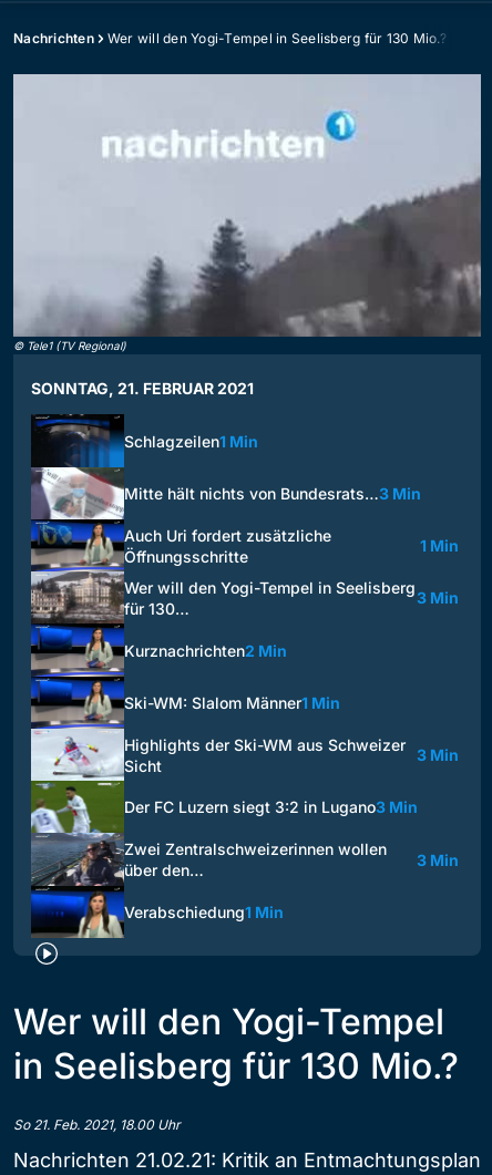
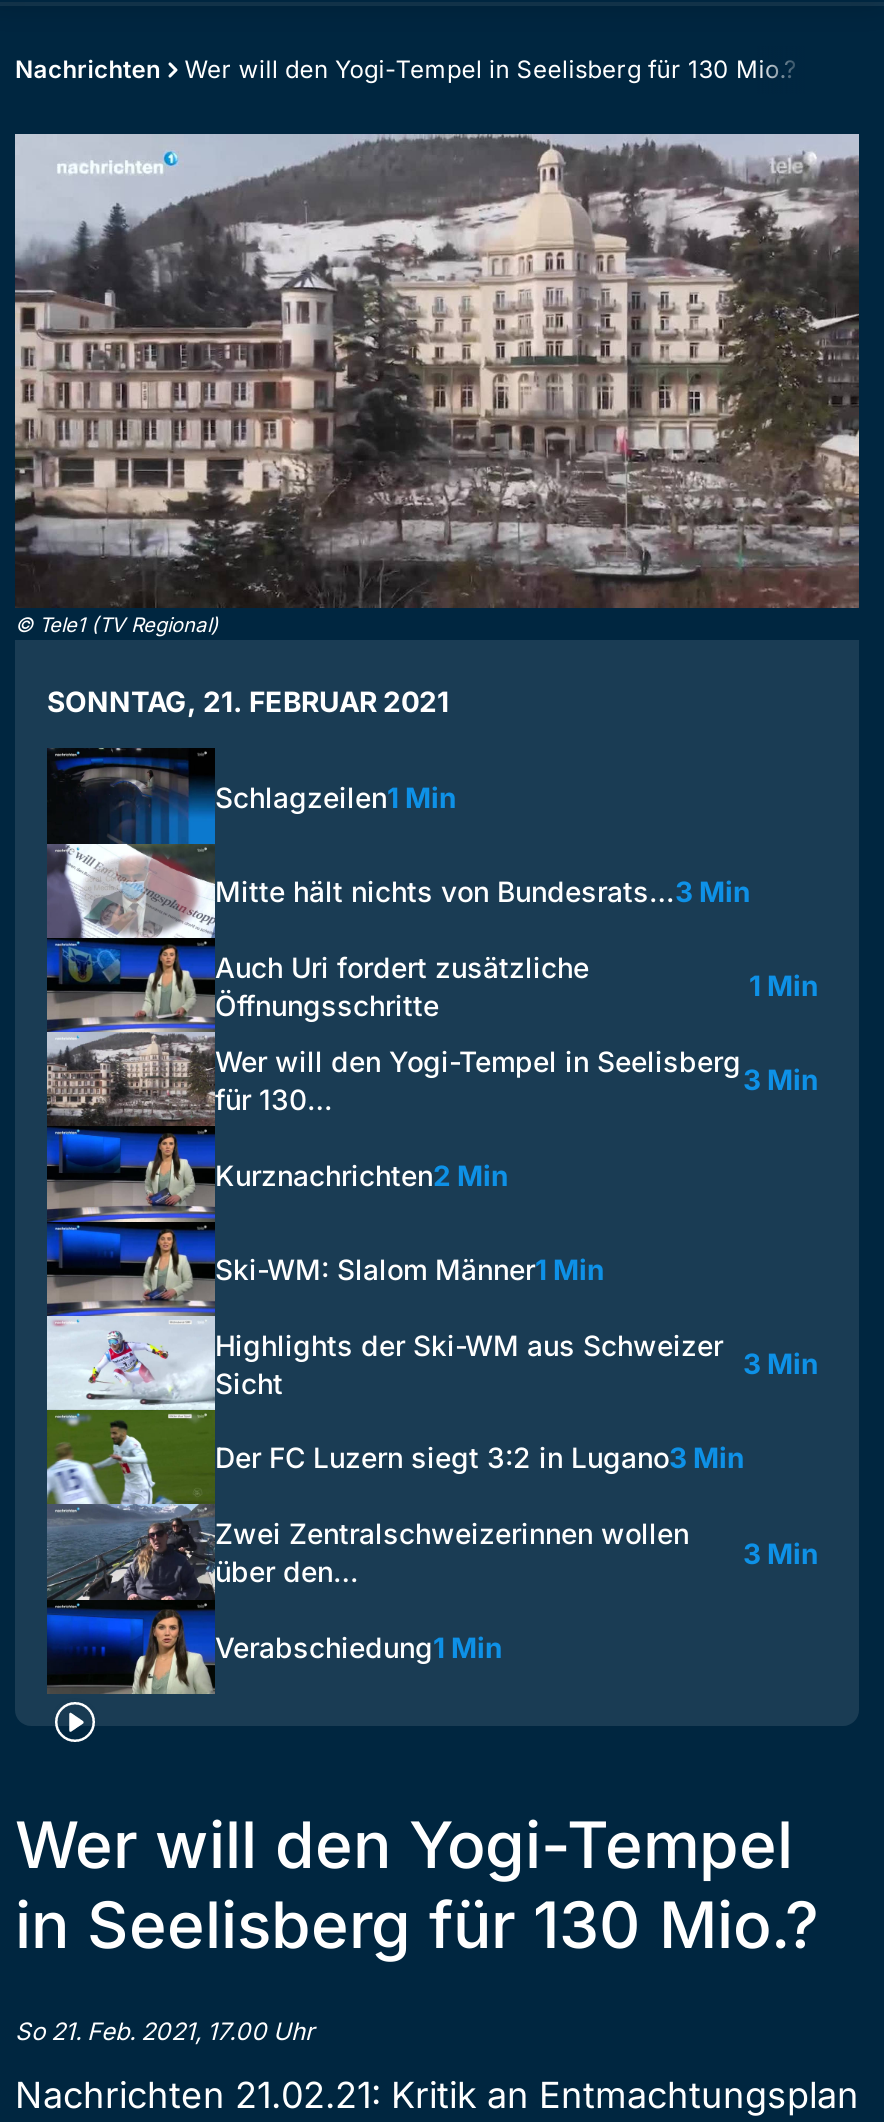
[12,74,482,337] [image] -> [13,134,861,608] [image]
[13,1116,181,1133] So 21. Feb. 2021, 18.00 Uhr -> [15,2016,315,2046] So 21. Feb. 2021, 17.00 Uhr

